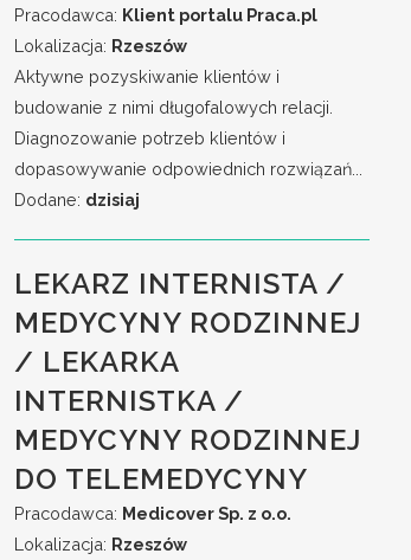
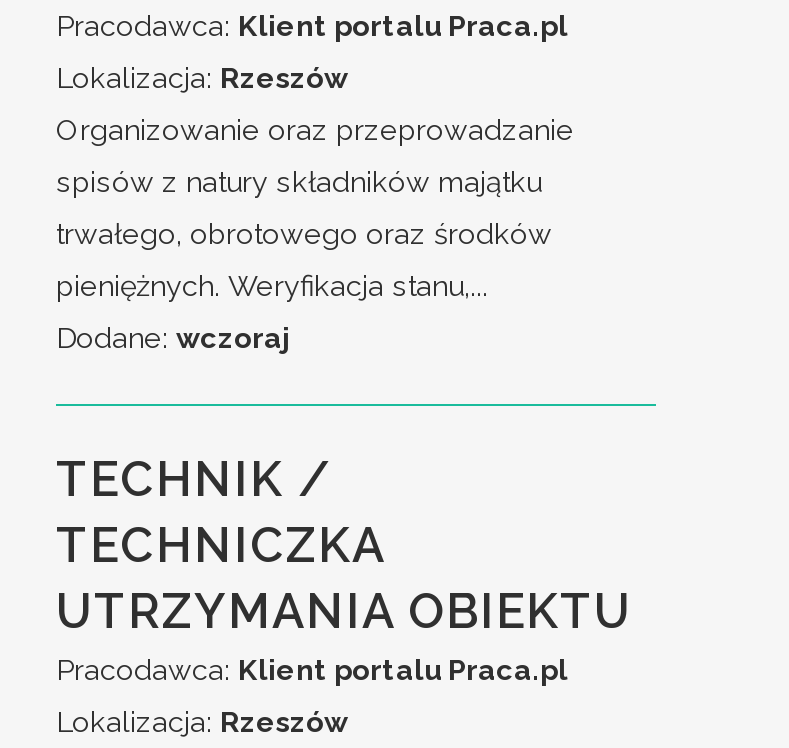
[14,66,280,86] Aktywne pozyskiwanie klientów i -> [56,112,574,146] Organizowanie oraz przeprowadzanie
[14,97,333,117] budowanie z nimi długofalowych relacji. -> [56,164,542,198] spisów z natury składników majątku
[14,128,285,148] Diagnozowanie potrzeb klientów i -> [56,216,552,250] trwałego, obrotowego oraz środków
[14,159,362,179] dopasowywanie odpowiednich rozwiązań... -> [56,268,488,302] pieniężnych. Weryfikacja stanu,...
[14,189,140,210] Dodane: dzisiaj -> [56,320,290,354] Dodane: wczoraj
[14,266,361,523] LEKARZ INTERNISTA / | MEDYCYNY RODZINNEJ | / LEKARKA | INTERNISTKA / | MEDYCYNY RODZINNEJ | DO TELEMEDYCYNY | Pracodawca: Medicover Sp. z o.o. -> [56,450,632,686] TECHNIK / | TECHNICZKA | UTRZYMANIA OBIEKTU | Pracodawca: Klient portalu Praca.pl

